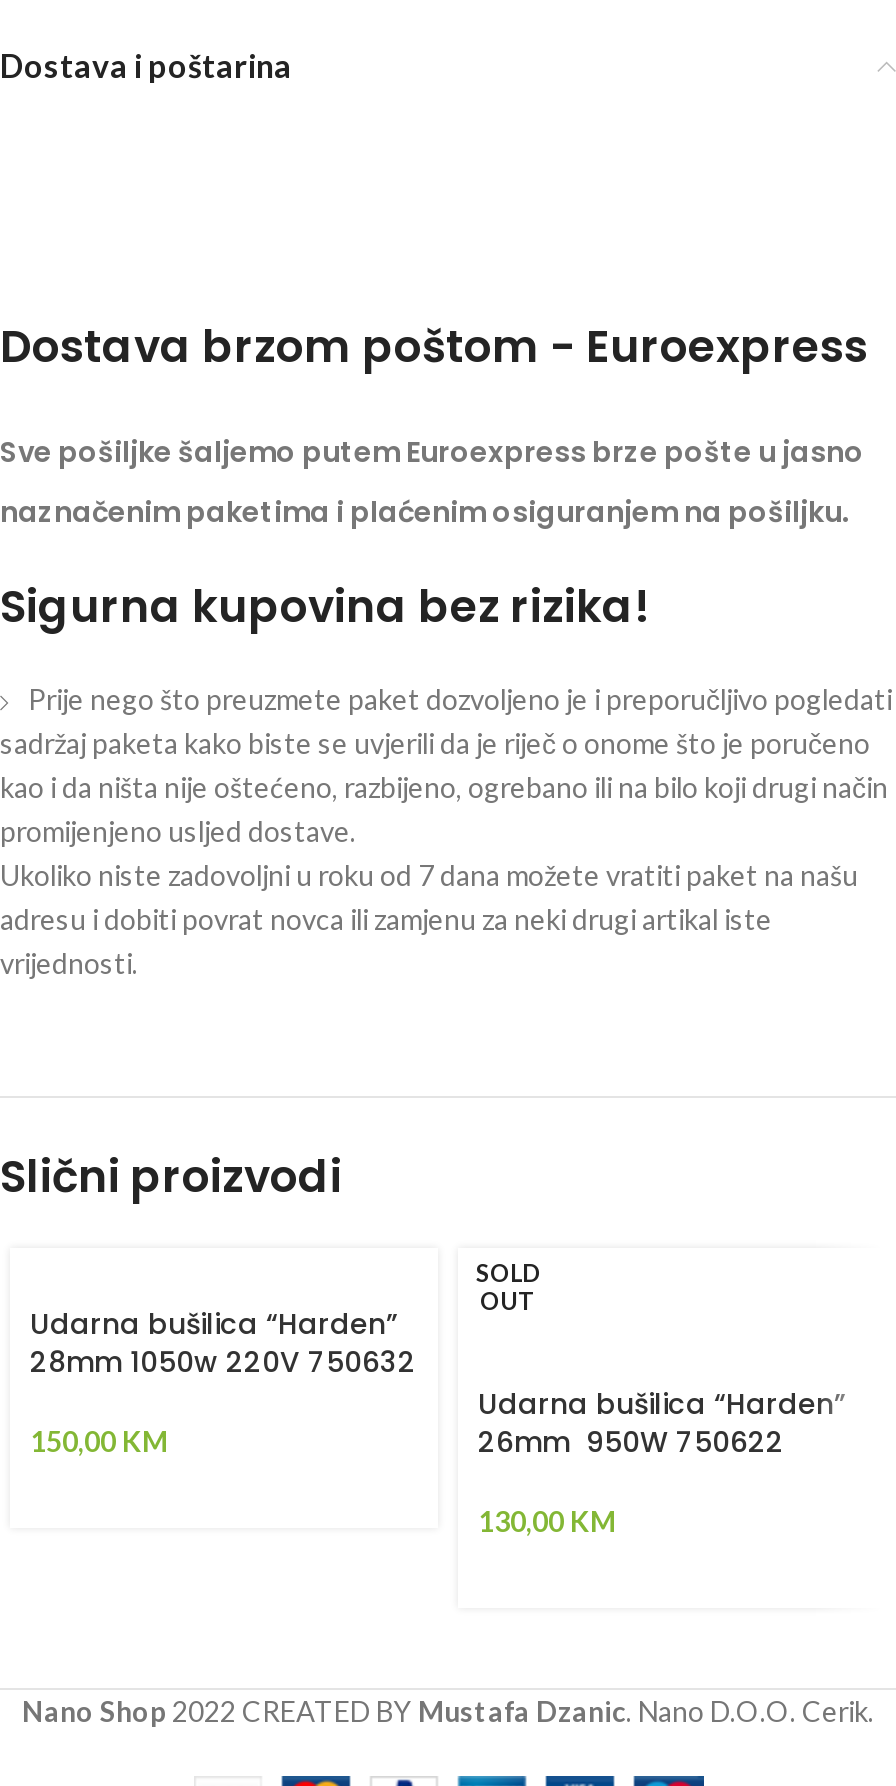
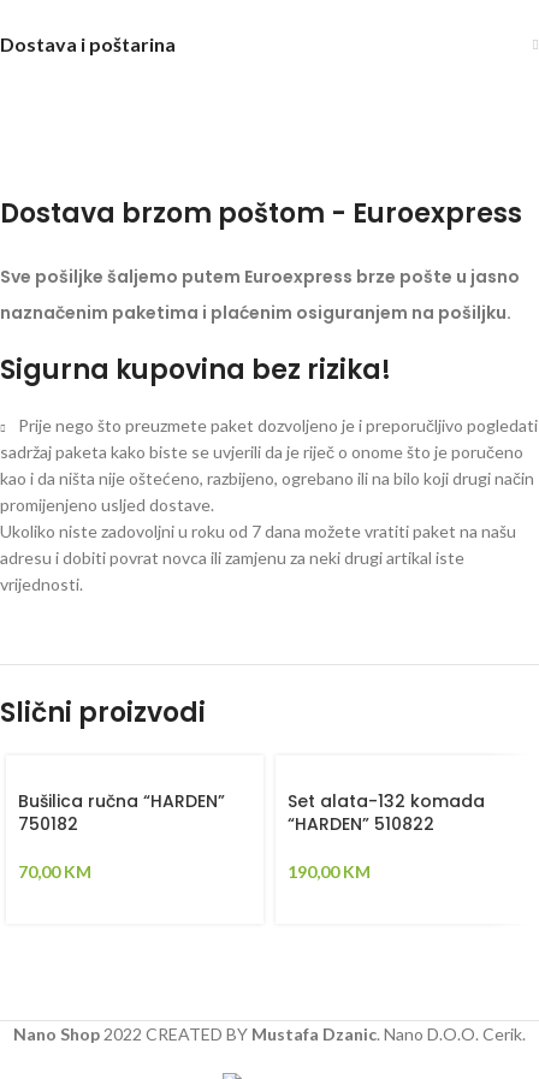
[476,1258,846,1538] SOLD | OUT | Udarna bušilica “Harden” | 26mm 950W 750622 | 130,00 KM -> [288,789,485,882] Set alata-132 komada | “HARDEN” 510822 | 190,00 KM
[30,1304,416,1458] Udarna bušilica “Harden” | 28mm 1050w 220V 750632 | 150,00 KM -> [18,789,225,882] Bušilica ručna “HARDEN” | 750182 | 70,00 KM

